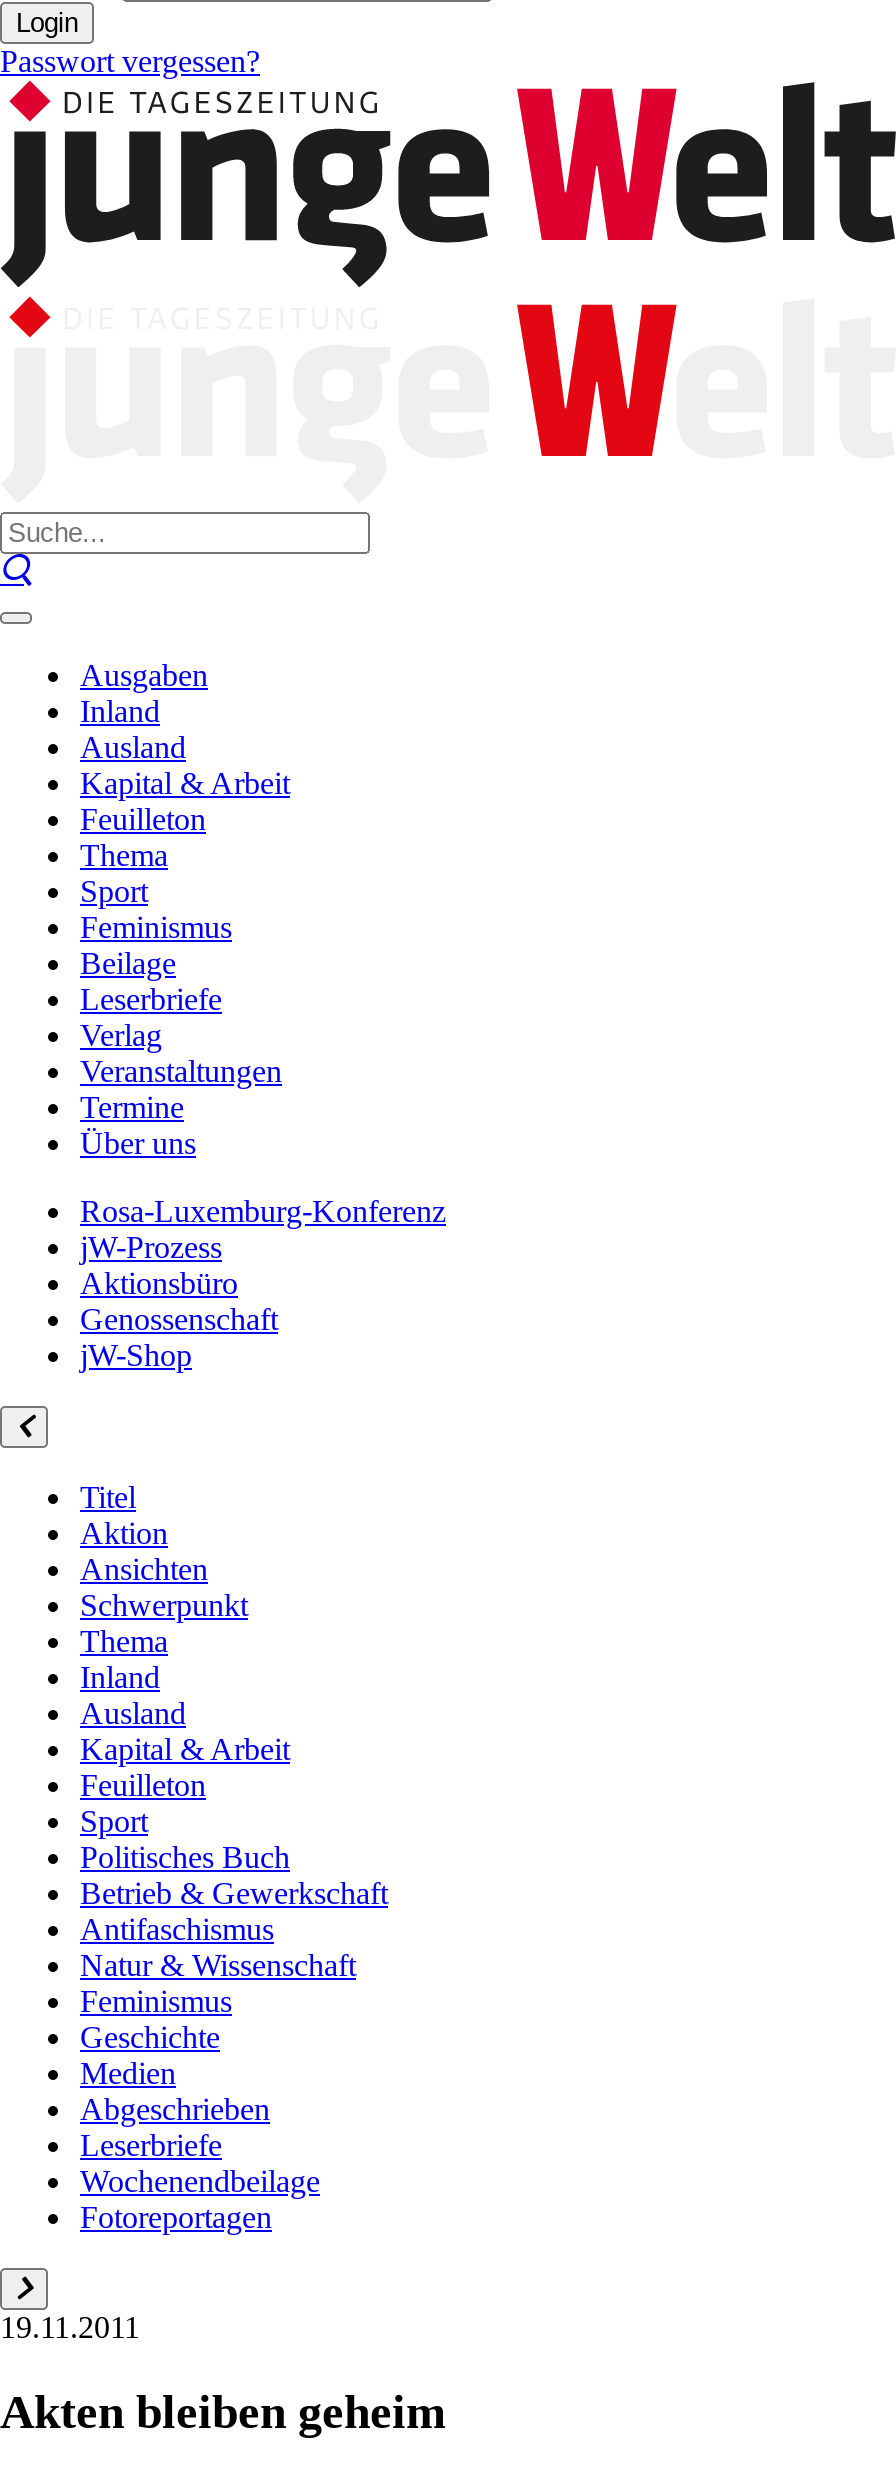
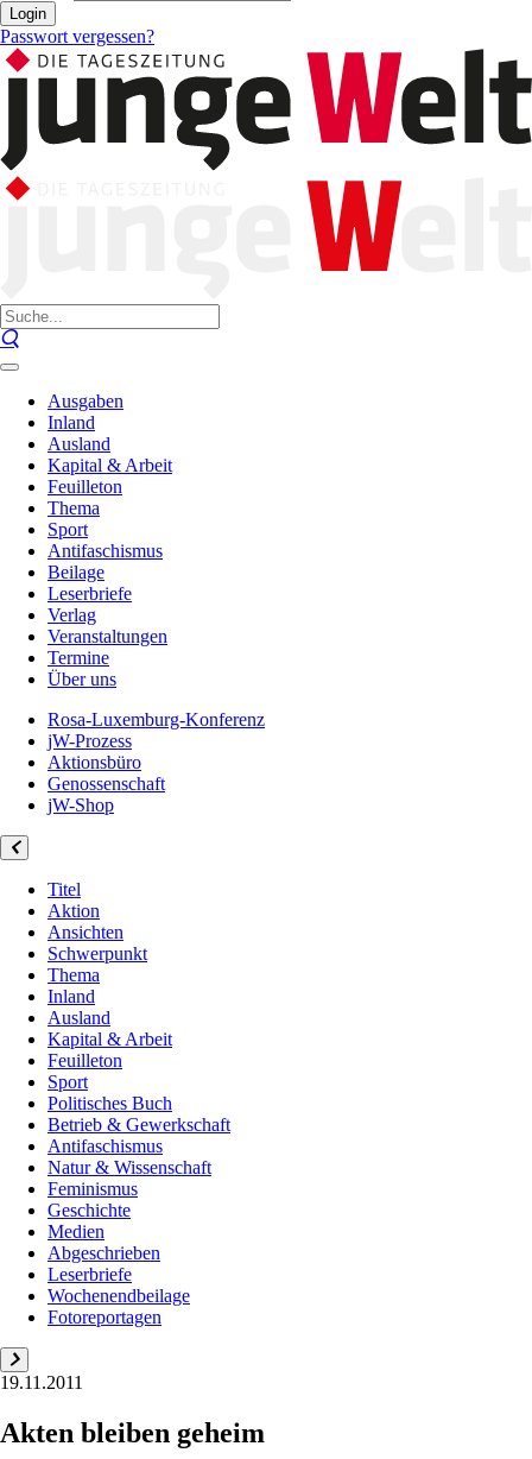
[80,910,232,944] Feminismus -> [47,541,163,561] Antifaschismus

